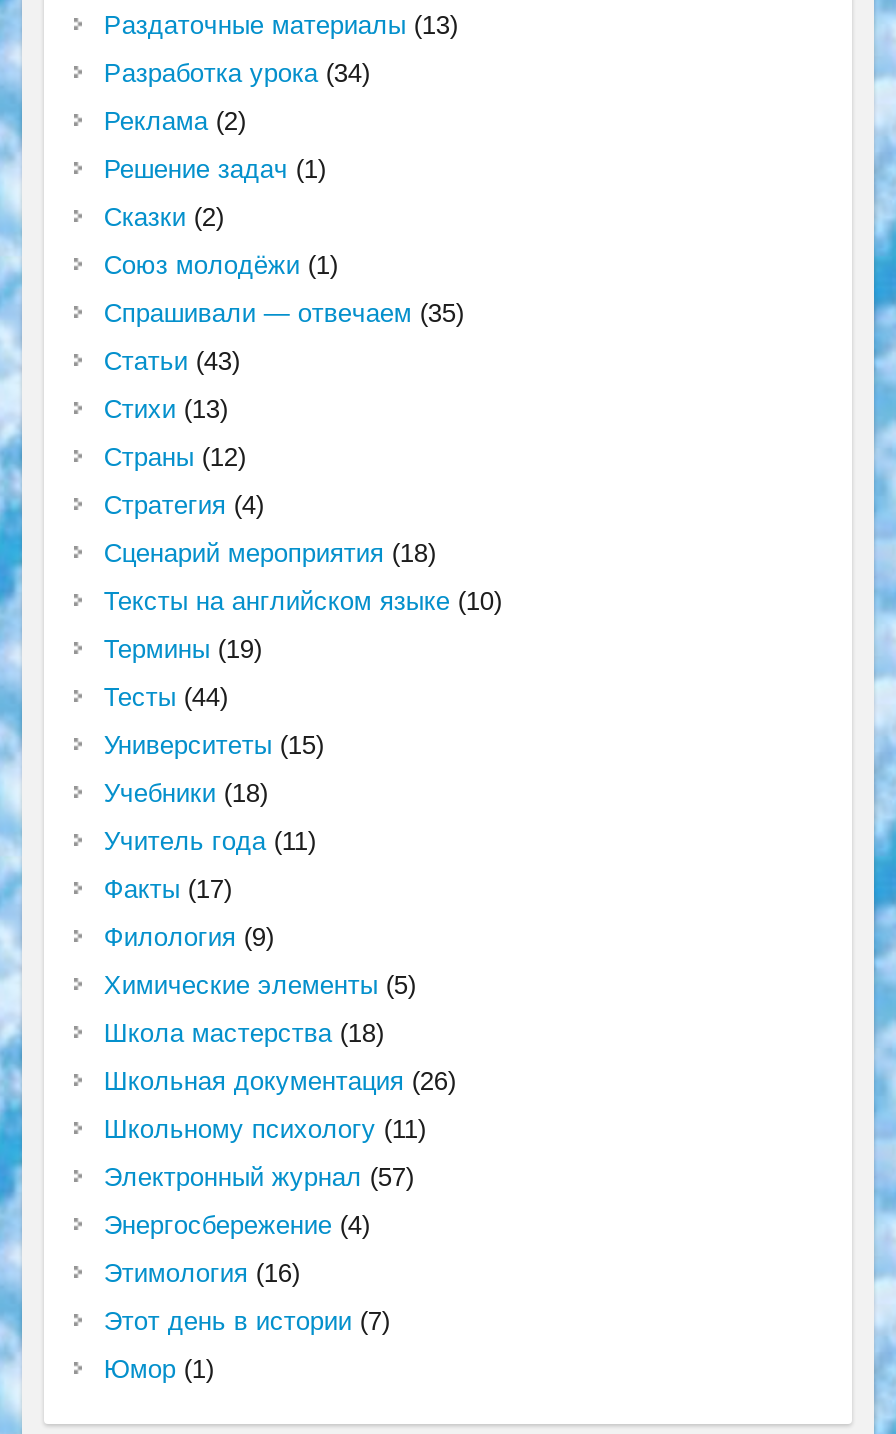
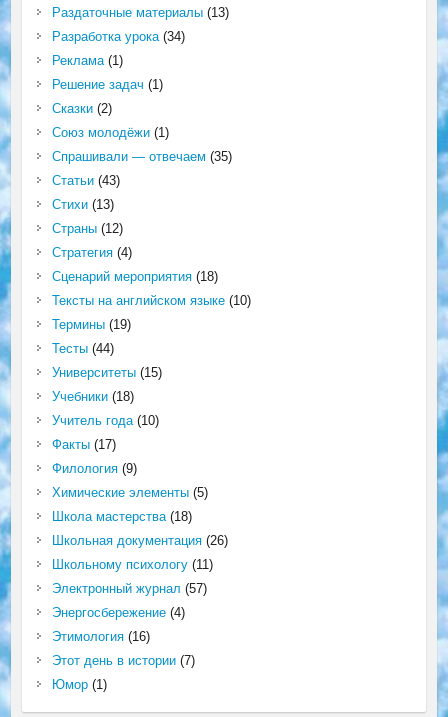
[104,106,246,136] Реклама (2) -> [52,53,123,68] Реклама (1)
[104,826,316,856] Учитель года (11) -> [52,413,159,428] Учитель года (10)

